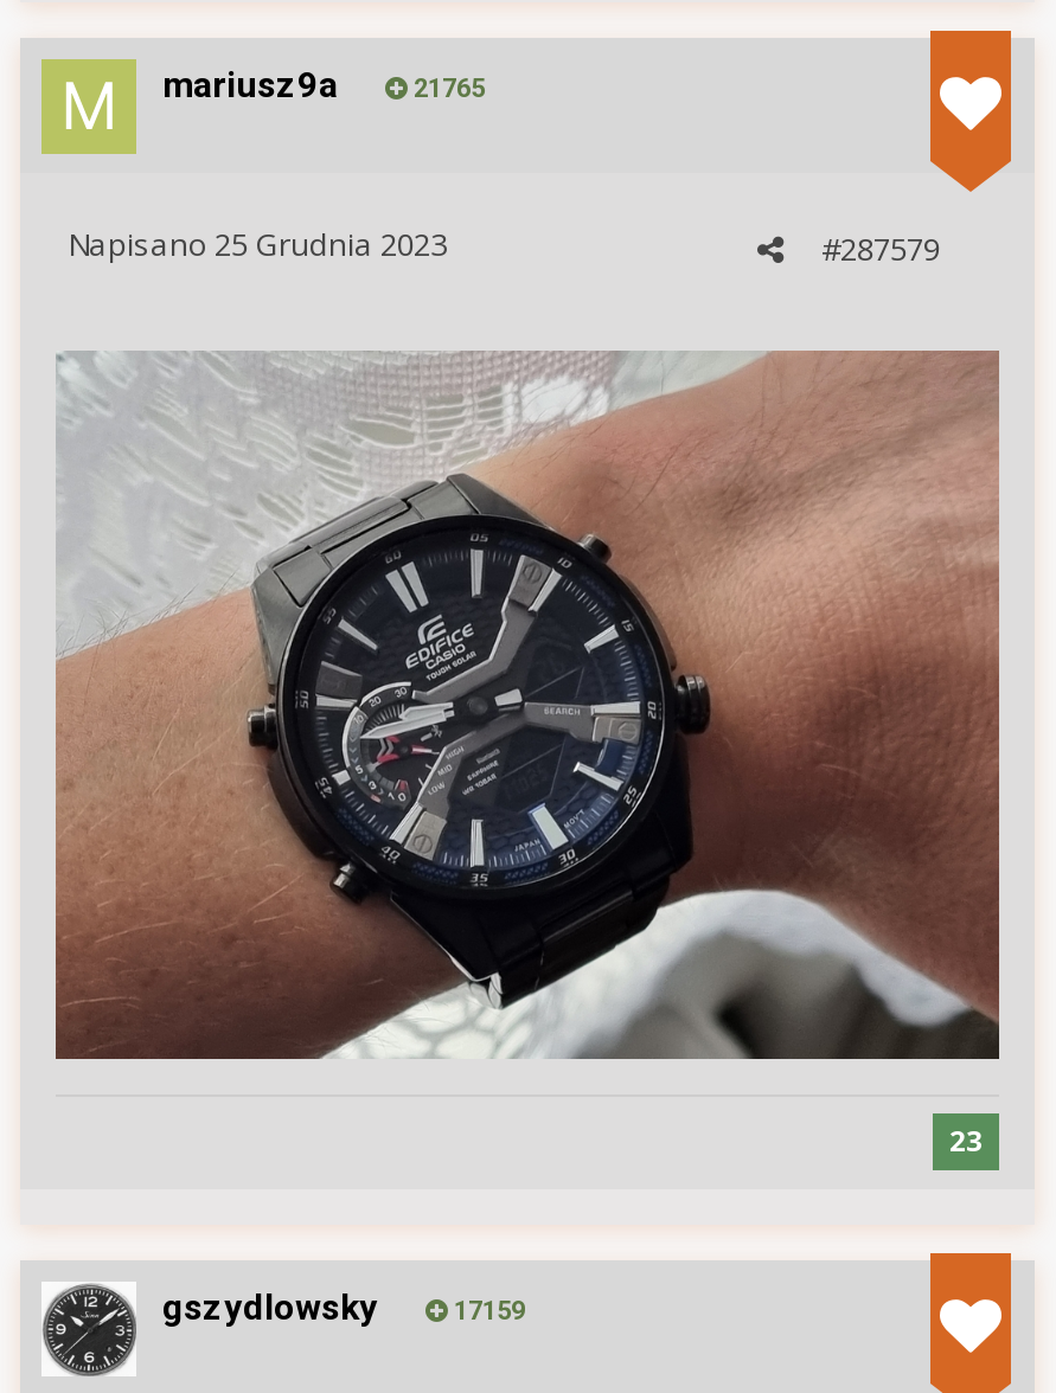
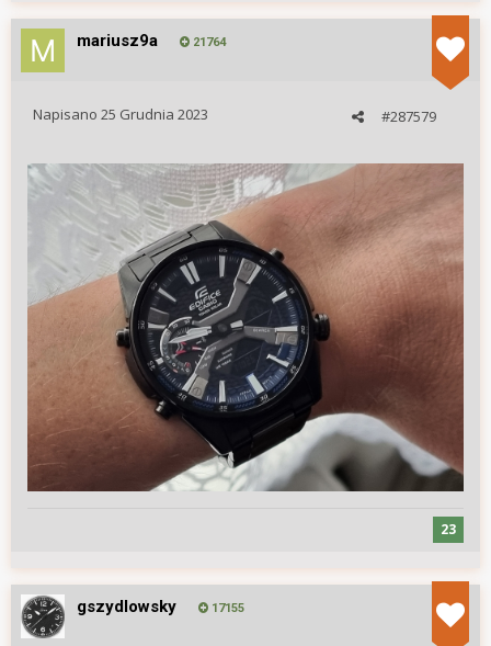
[407,73,485,104] 21765 -> [190,35,226,49] 21764
[447,1296,525,1327] 17159 -> [208,601,244,615] 17155

